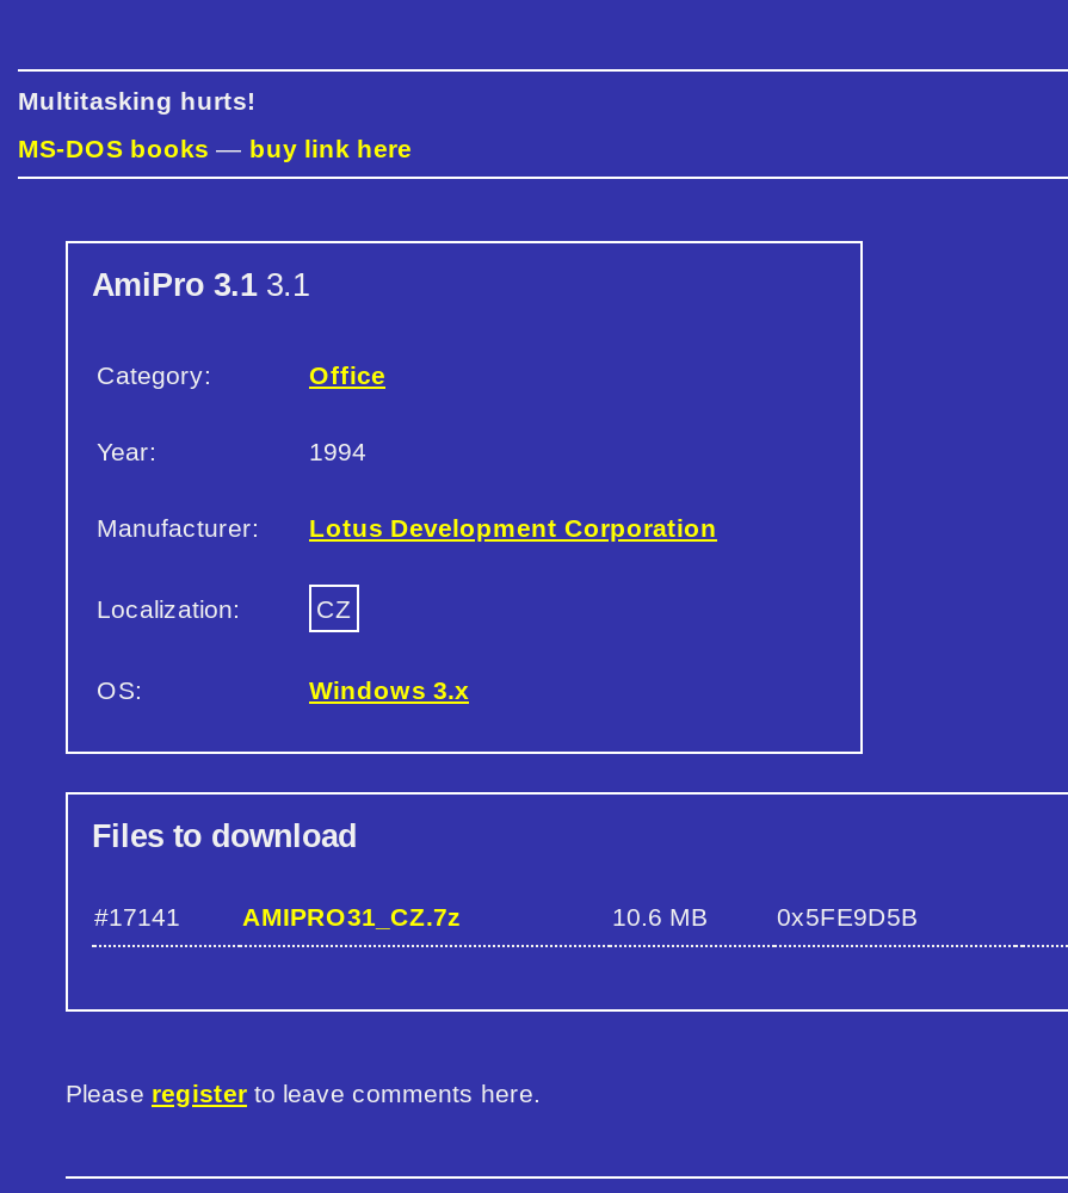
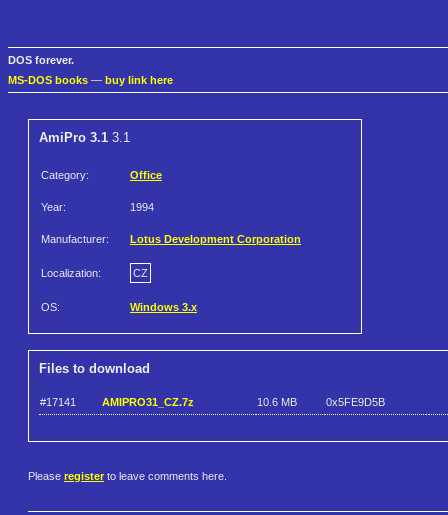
[18,86,257,115] Multitasking hurts! -> [8,54,74,66] DOS forever.

